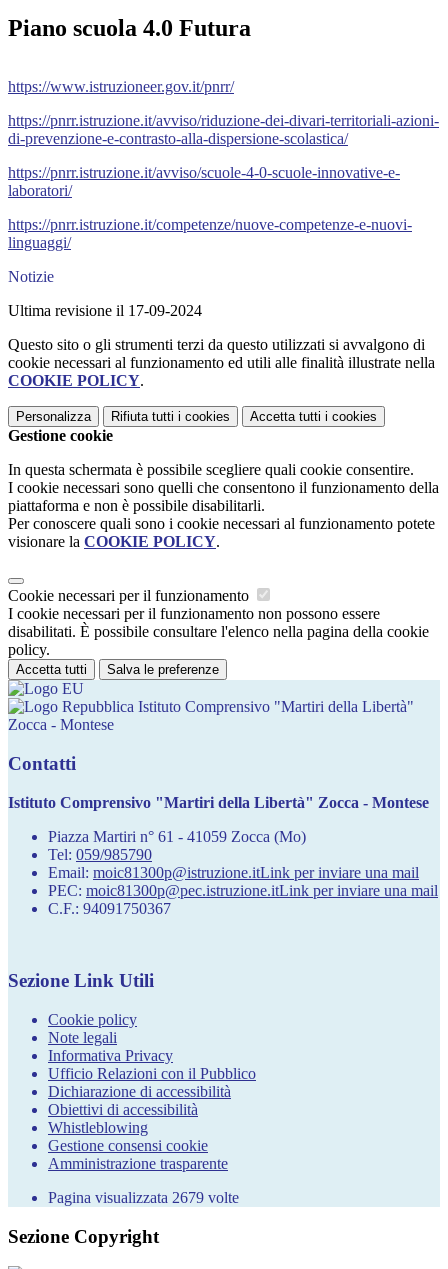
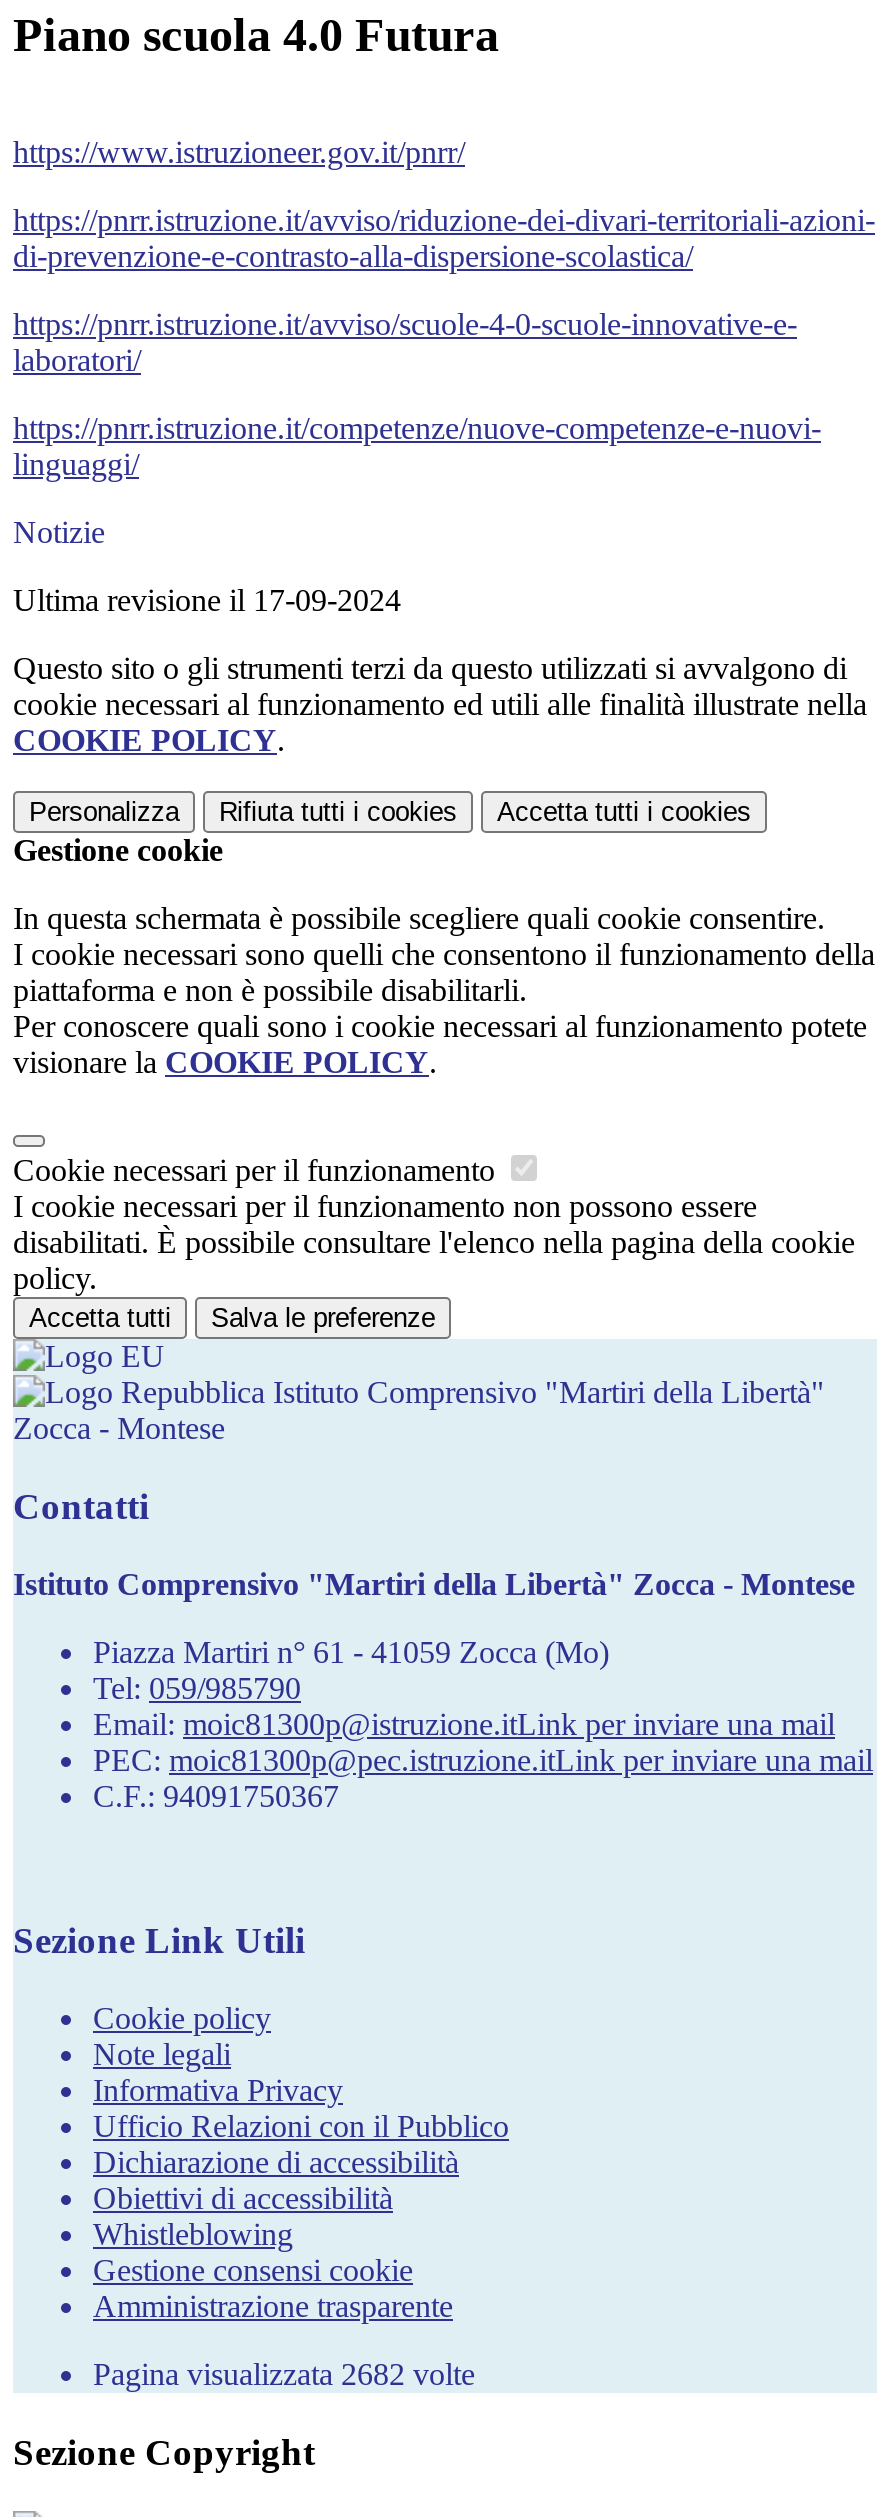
[48,1189,239,1206] Pagina visualizzata 2679 volte -> [93,2357,475,2391] Pagina visualizzata 2682 volte

